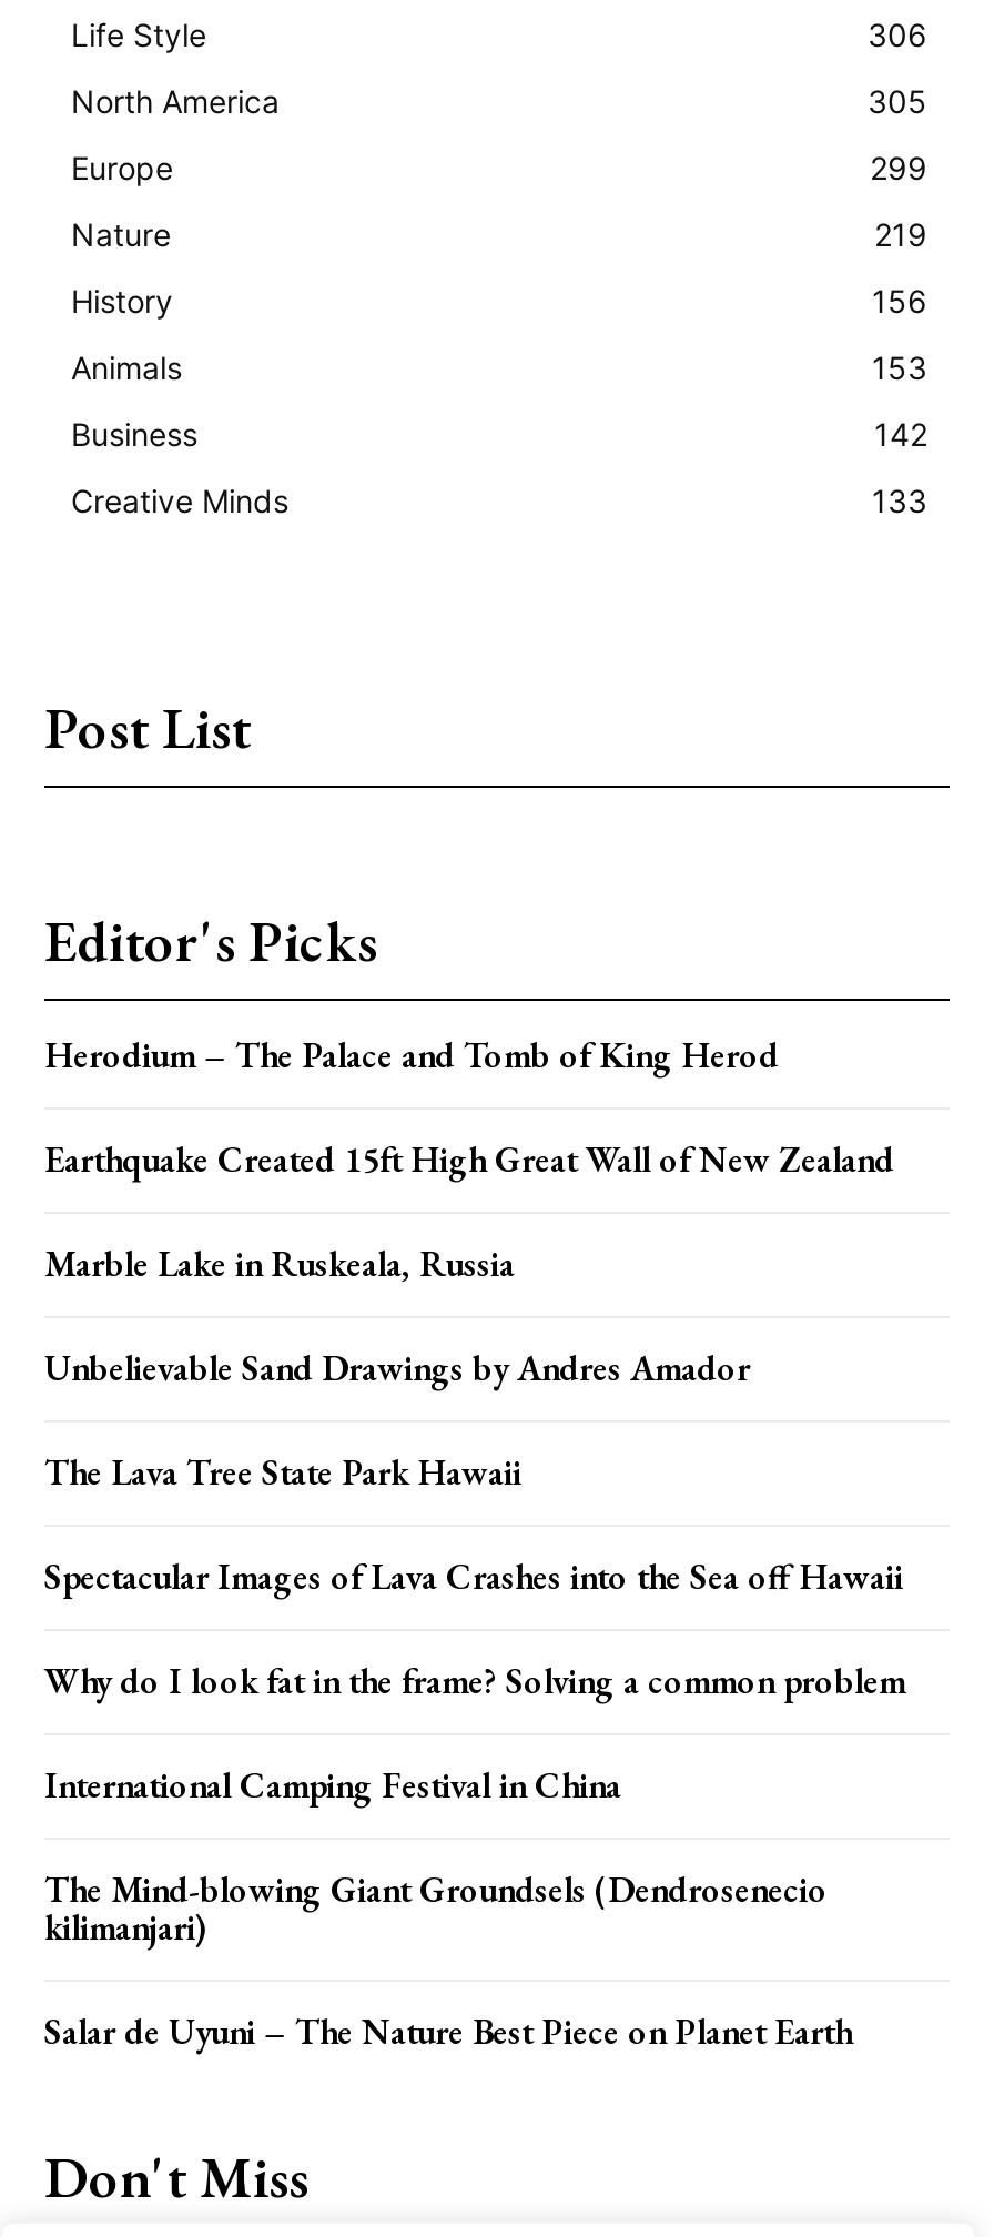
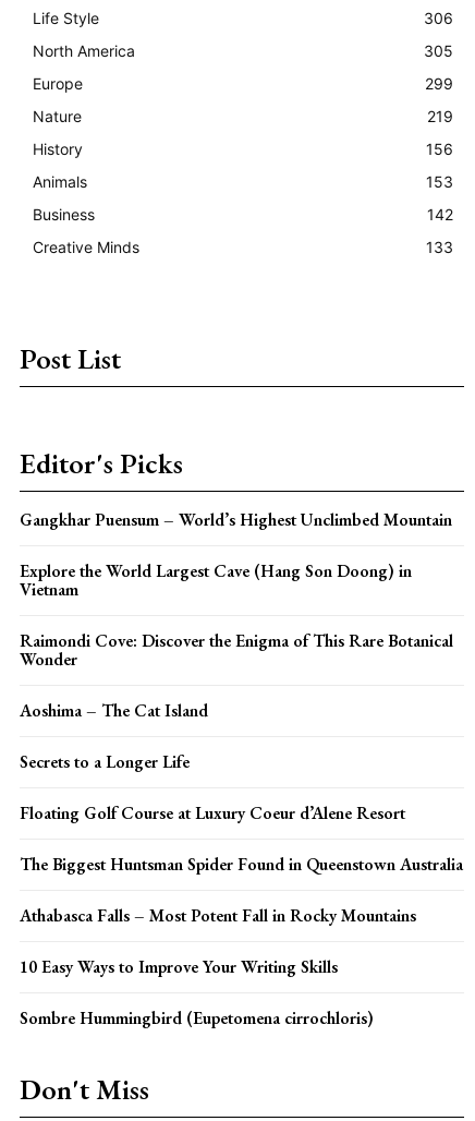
[44,1032,779,1079] Herodium – The Palace and Tomb of King Herod -> [20,508,452,531] Gangkhar Puensum – World’s Highest Unclimbed Mountain
[44,1137,894,1183] Earthquake Created 15ft High Great Wall of New Zealand -> [20,559,412,601] Explore the World Largest Cave (Hang Son Doong) in | Vietnam
[44,1241,515,1288] Marble Lake in Ruskeala, Russia -> [20,629,453,670] Raimondi Cove: Discover the Enigma of This Rare Botanical | Wonder
[44,1345,750,1392] Unbelievable Sand Drawings by Andres Amador -> [20,699,208,722] Aoshima – The Cat Island
[44,1450,521,1496] The Lava Tree State Park Hawaii -> [20,750,190,773] Secrets to a Longer Life
[44,1554,903,1601] Spectacular Images of Lava Crashes into the Sea off Hawaii -> [20,801,405,824] Floating Golf Course at Luxury Coeur d’Alene Resort
[44,1658,905,1705] Why do I look fat in the frame? Solving a common problem -> [20,852,463,875] The Biggest Huntsman Spider Found in Queenstown Australia
[44,1763,621,1809] International Camping Festival in China -> [20,904,416,927] Athabasca Falls – Most Potent Fall in Rocky Mountains
[44,1867,828,1951] The Mind-blowing Giant Groundsels (Dendrosenecio | kilimanjari) -> [20,955,338,978] 10 Easy Ways to Improve Your Writing Skills
[44,2009,852,2055] Salar de Uyuni – The Nature Best Piece on Planet Earth -> [20,1006,374,1029] Sombre Hummingbird (Eupetomena cirrochloris)

